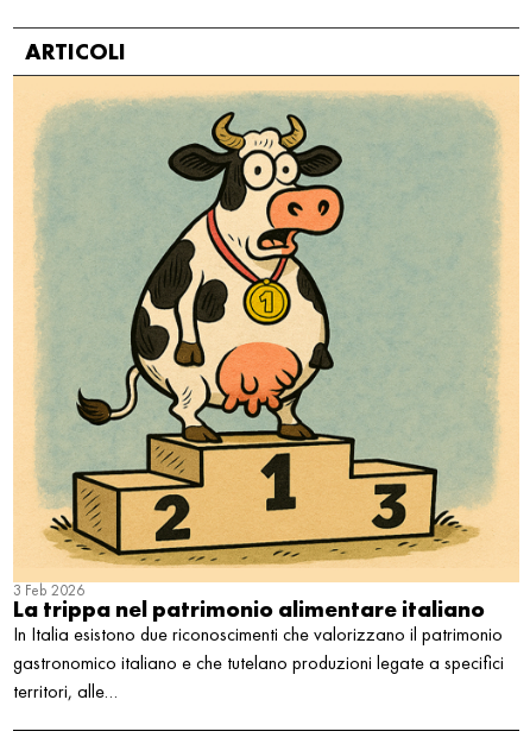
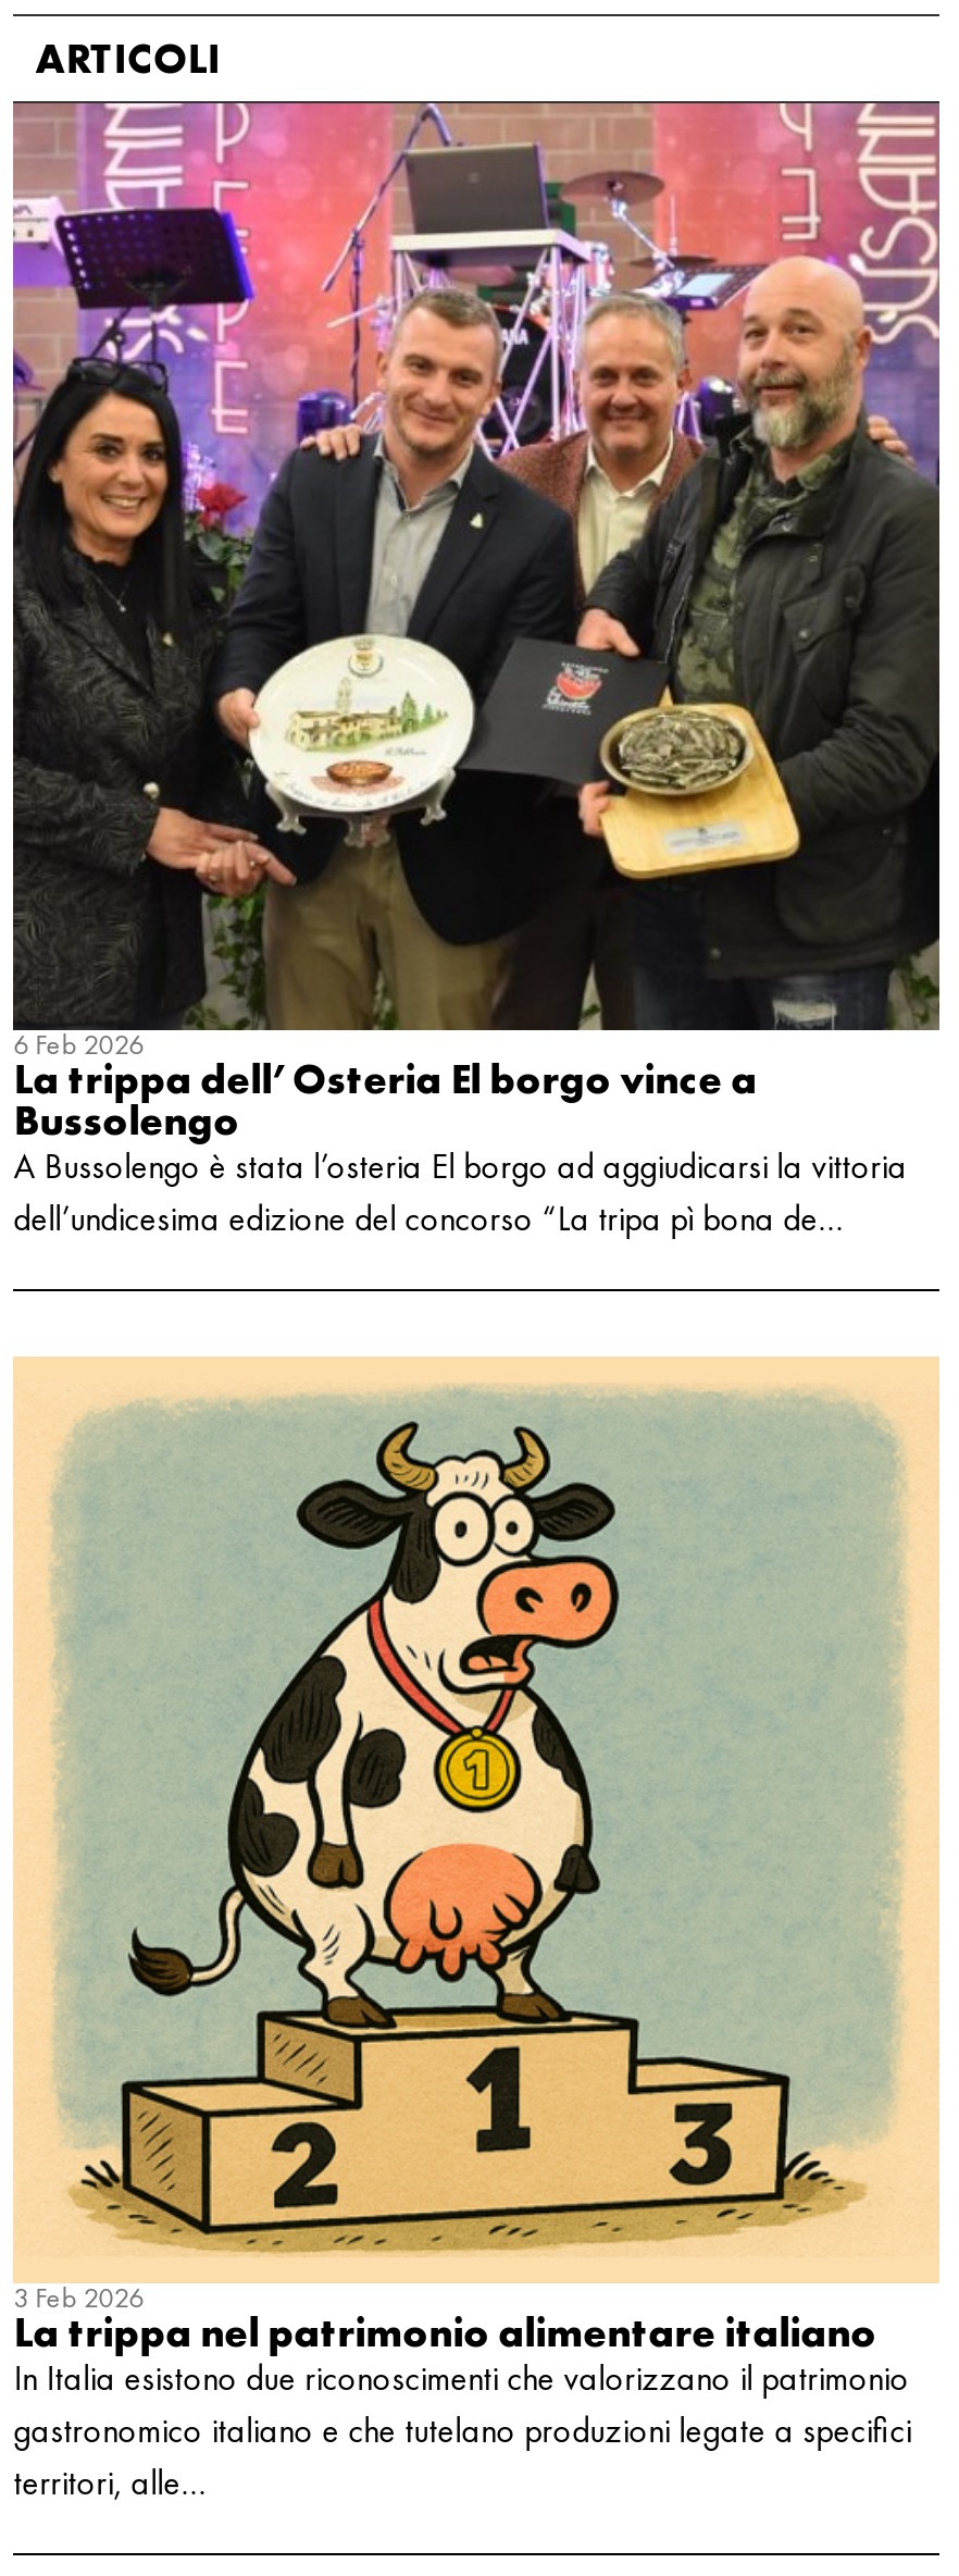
none -> [11,101,942,1241] [image] | 6 Feb 2026 | La trippa dell’Osteria El borgo vince a | Bussolengo | A Bussolengo è stata l’osteria El borgo ad aggiudicarsi la vittoria | dell’undicesima edizione del concorso “La tripa pì bona de…

